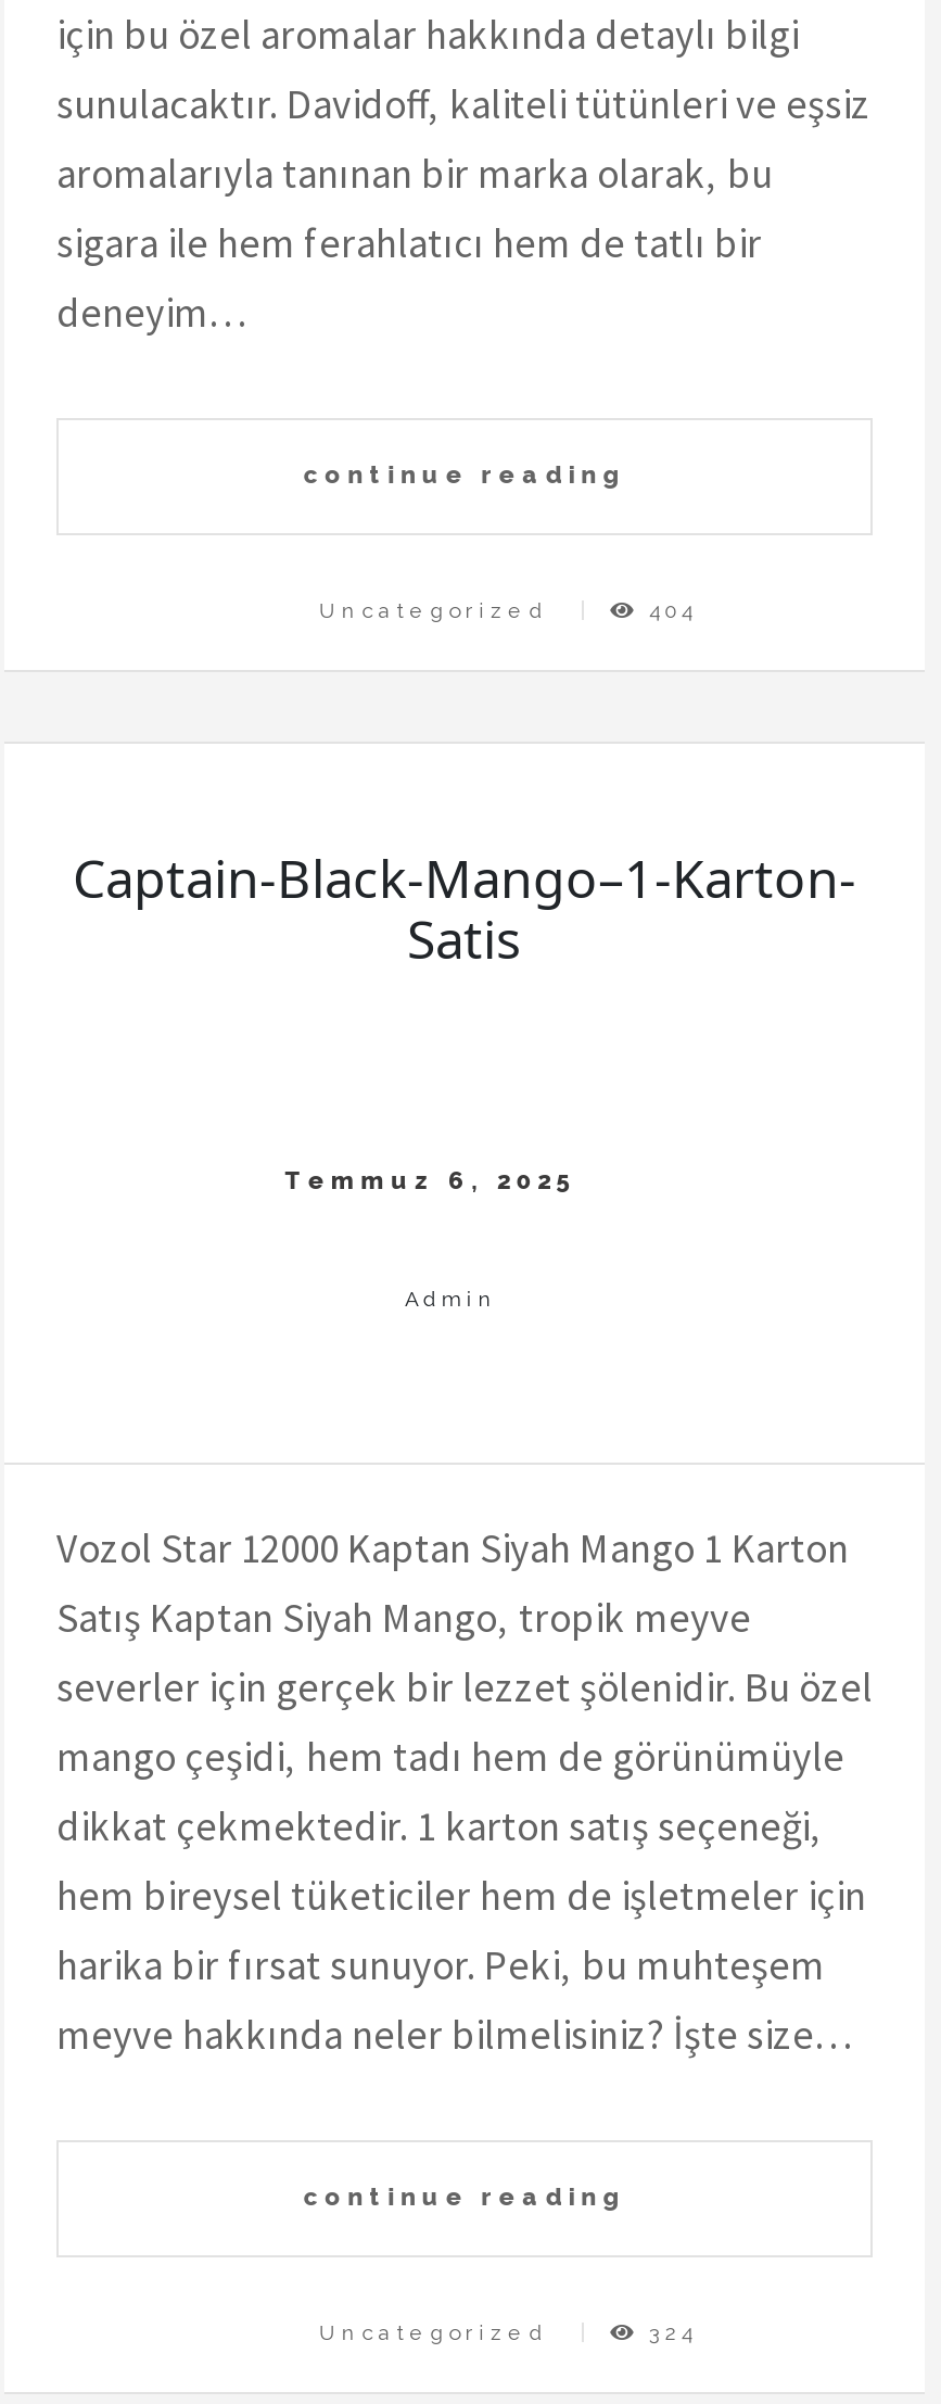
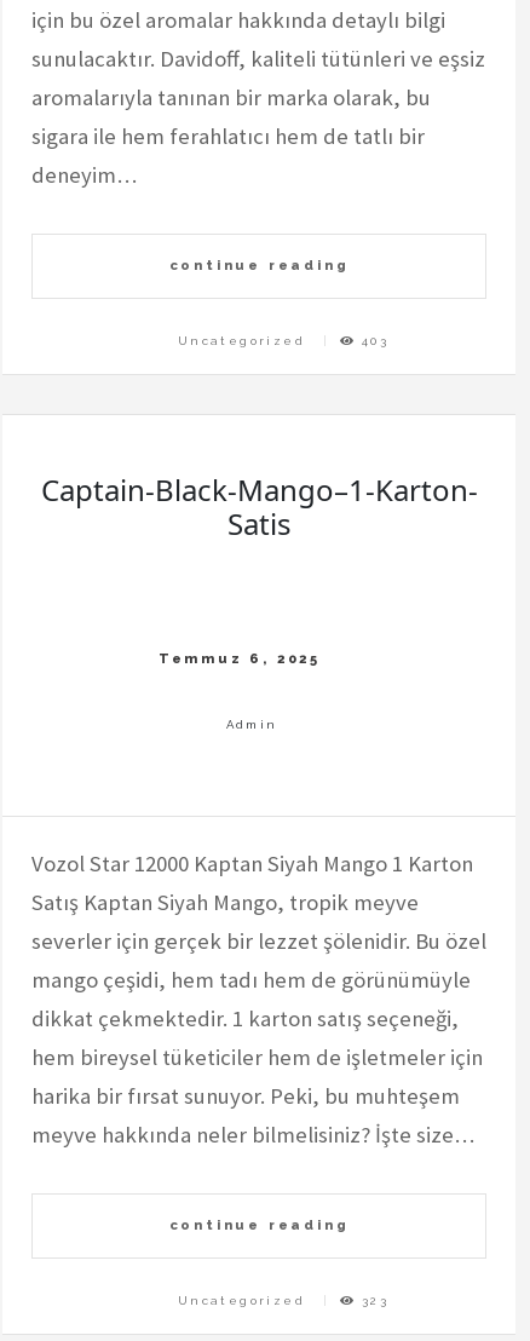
[639,598,697,622] 404 -> [356,334,389,347] 403
[639,2321,697,2344] 324 -> [356,1294,389,1307] 323

